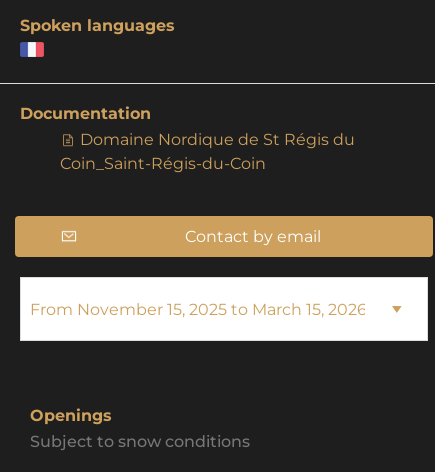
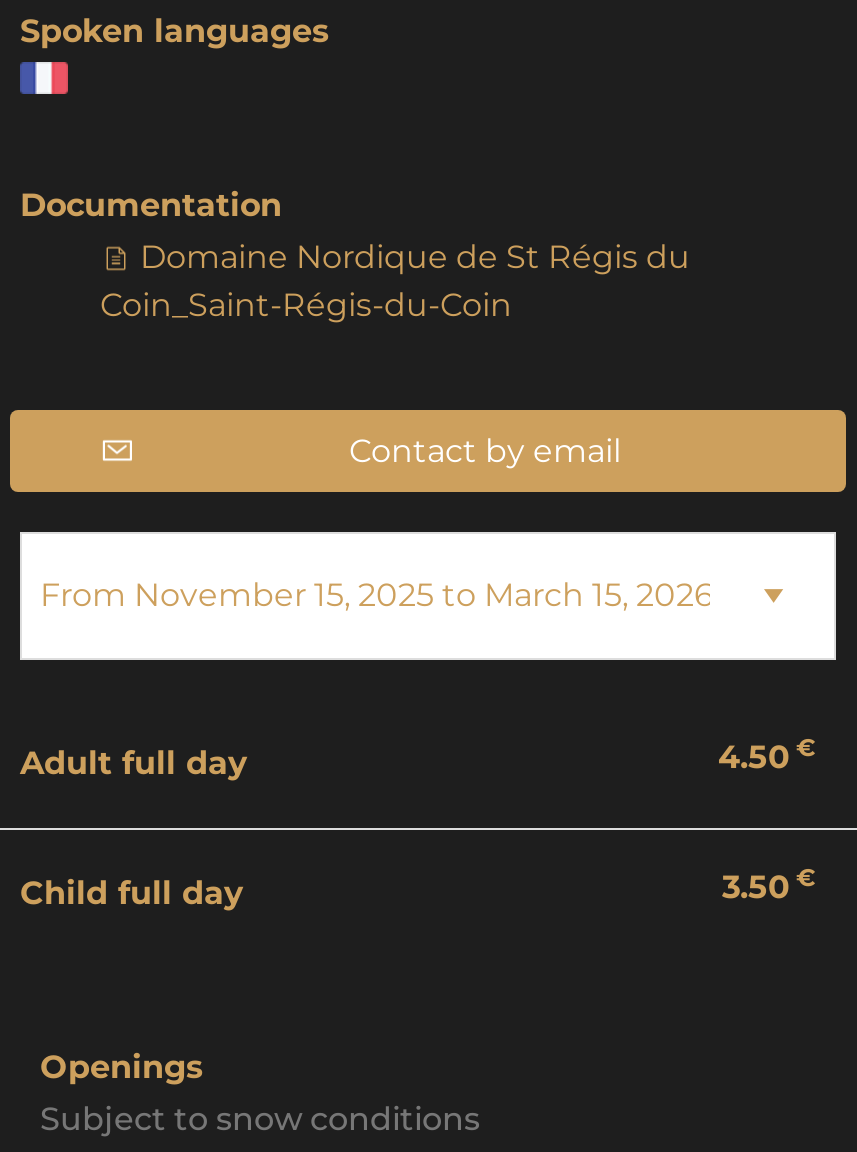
none -> [20,731,816,911] Adult full day | 4.50 € | Child full day | 3.50 €

